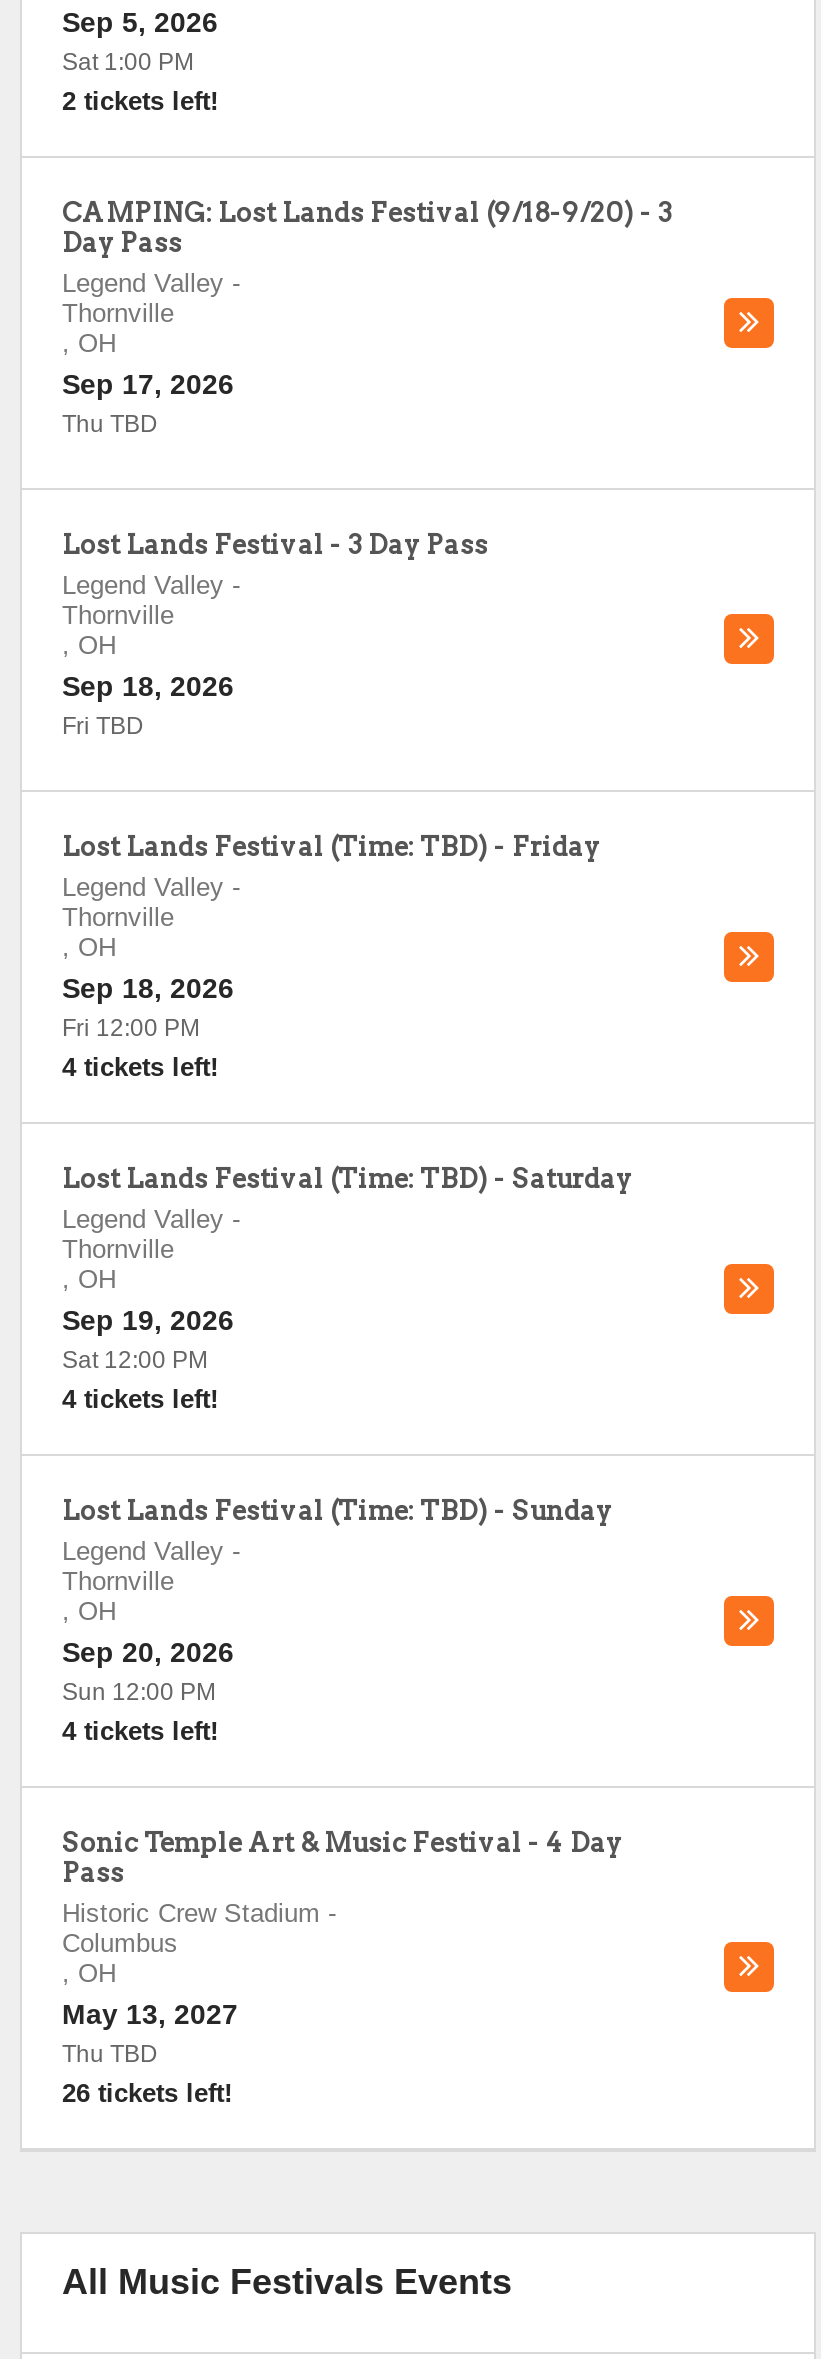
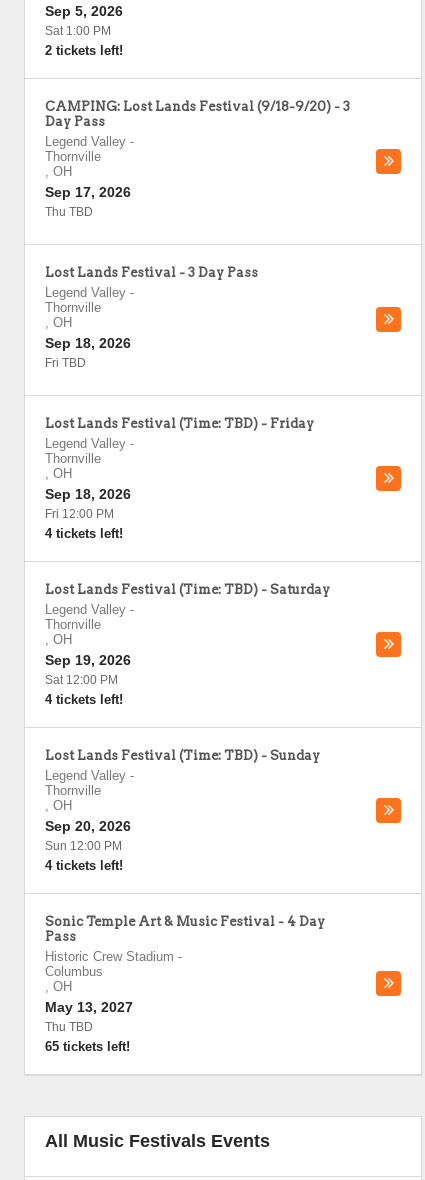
[62,2078,232,2108] 26 tickets left! -> [45,1039,130,1054] 65 tickets left!

